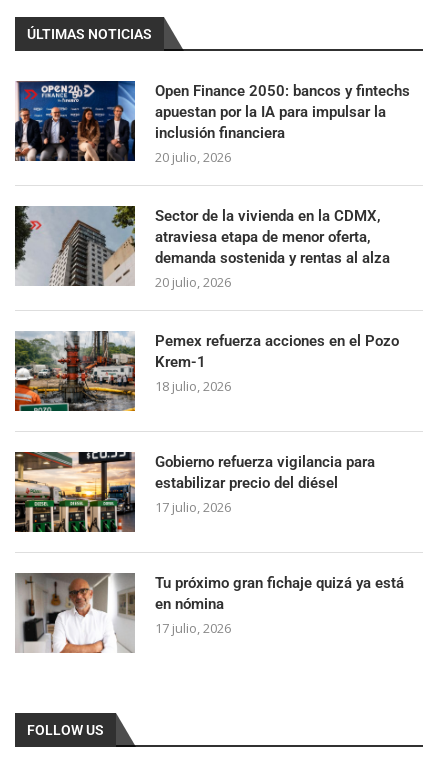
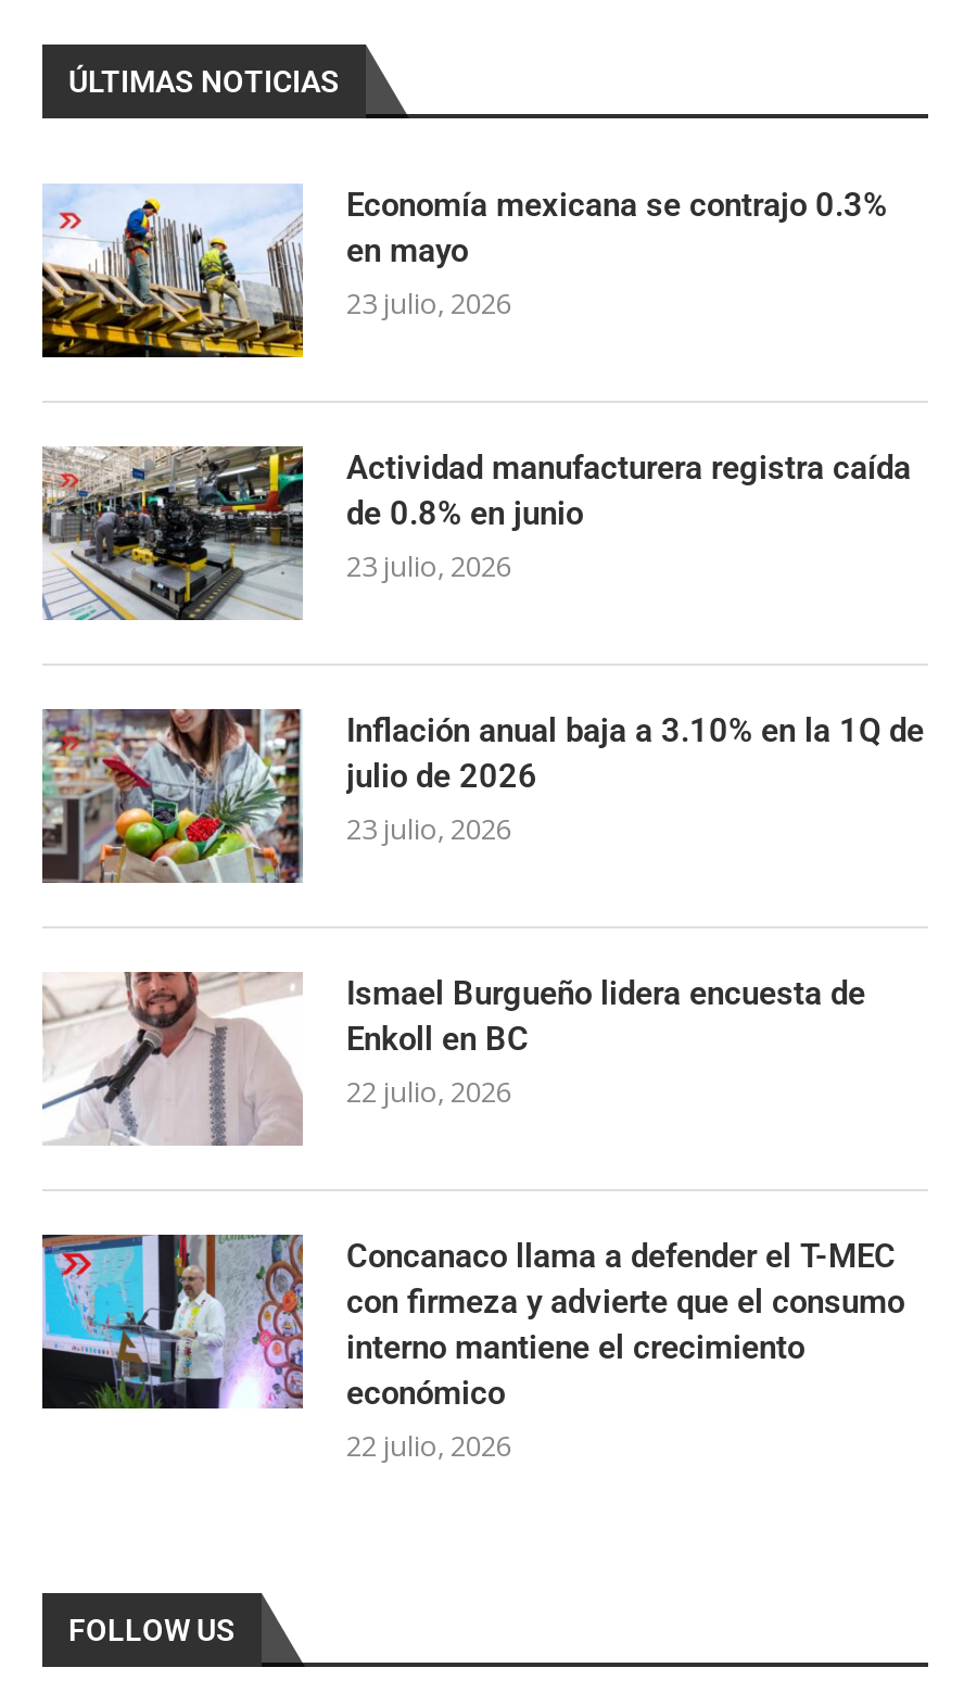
[14,80,410,166] [image] | Open Finance 2050: bancos y fintechs | apuestan por la IA para impulsar la | inclusión financiera | 20 julio, 2026 -> [40,184,887,359] [image] | Economía mexicana se contrajo 0.3% | en mayo | 23 julio, 2026
[14,202,390,291] [image] | Sector de la vivienda en la CDMX, | atraviesa etapa de menor oferta, | demanda sostenida y rentas al alza | 20 julio, 2026 -> [40,444,911,629] [image] | Actividad manufacturera registra caída | de 0.8% en junio | 23 julio, 2026
[14,323,399,412] [image] | Pemex refuerza acciones en el Pozo | Krem-1 | 18 julio, 2026 -> [42,707,924,900] [image] | Inflación anual baja a 3.10% en la 1Q de | julio de 2026 | 23 julio, 2026
[14,444,375,533] [image] | Gobierno refuerza vigilancia para | estabilizar precio del diésel | 17 julio, 2026 -> [42,970,865,1163] [image] | Ismael Burgueño lidera encuesta de | Enkoll en BC | 22 julio, 2026
[14,565,404,654] [image] | Tu próximo gran fichaje quizá ya está | en nómina | 17 julio, 2026 -> [40,1233,904,1466] [image] | Concanaco llama a defender el T-MEC | con firmeza y advierte que el consumo | interno mantiene el crecimiento | económico | 22 julio, 2026

